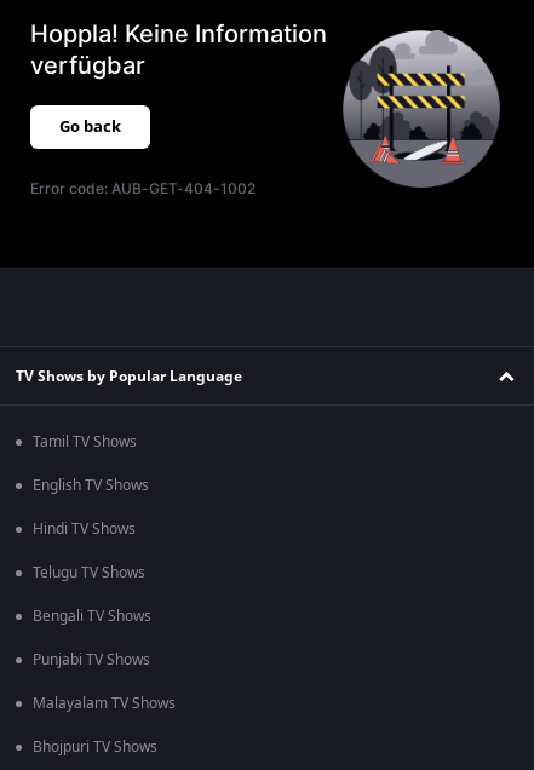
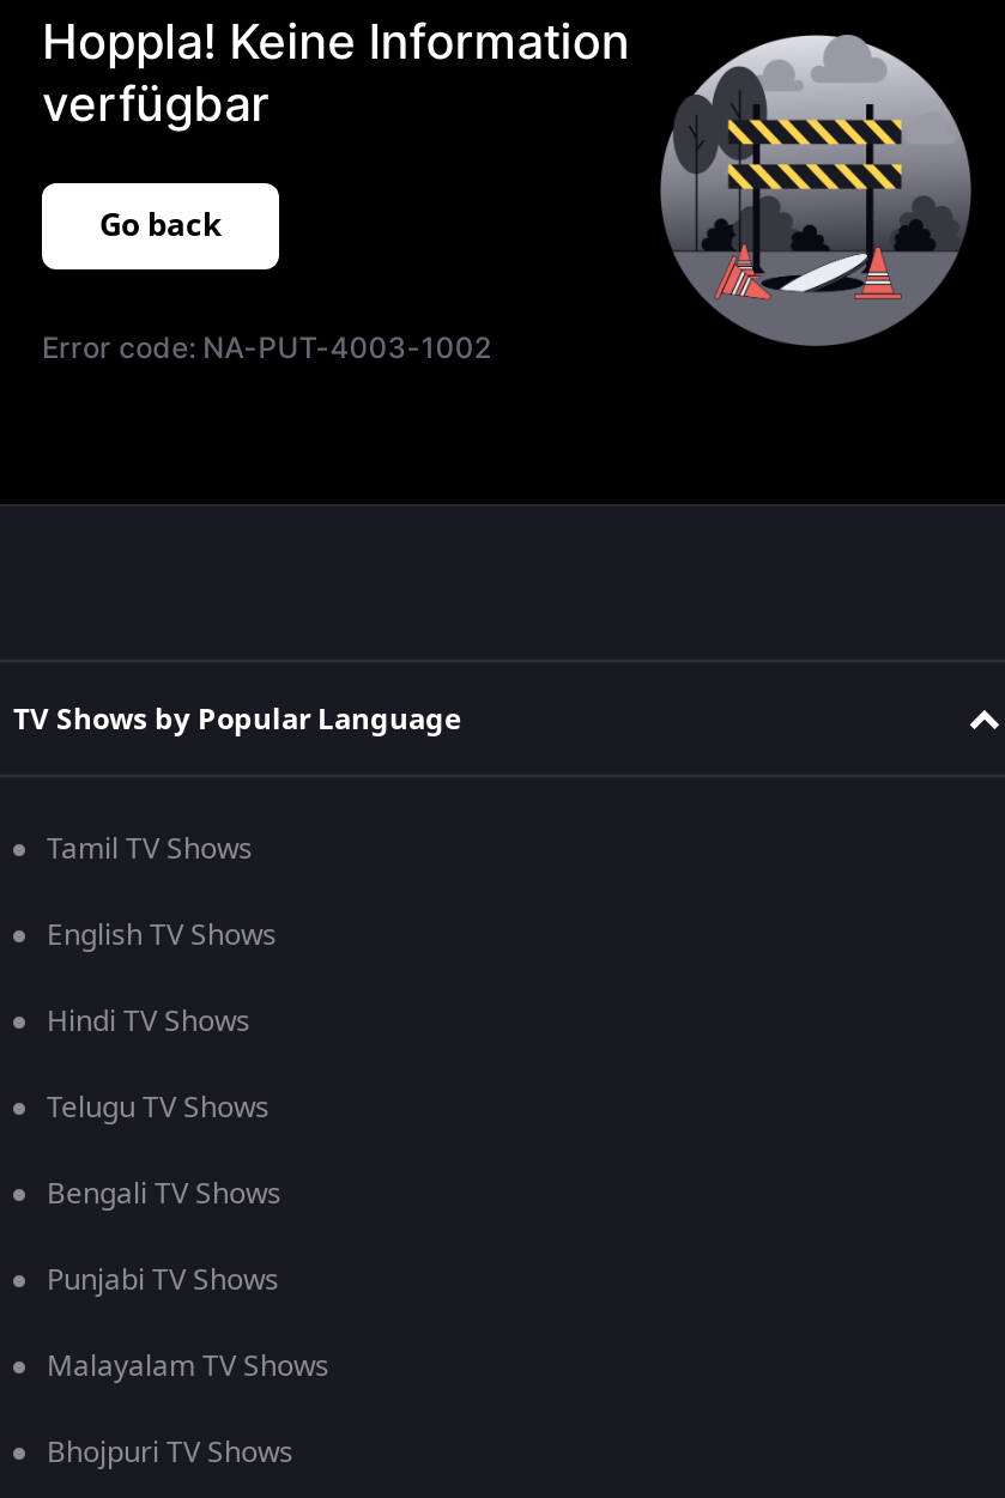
[30,179,256,197] Error code: AUB-GET-404-1002 -> [42,329,491,365] Error code: NA-PUT-4003-1002

